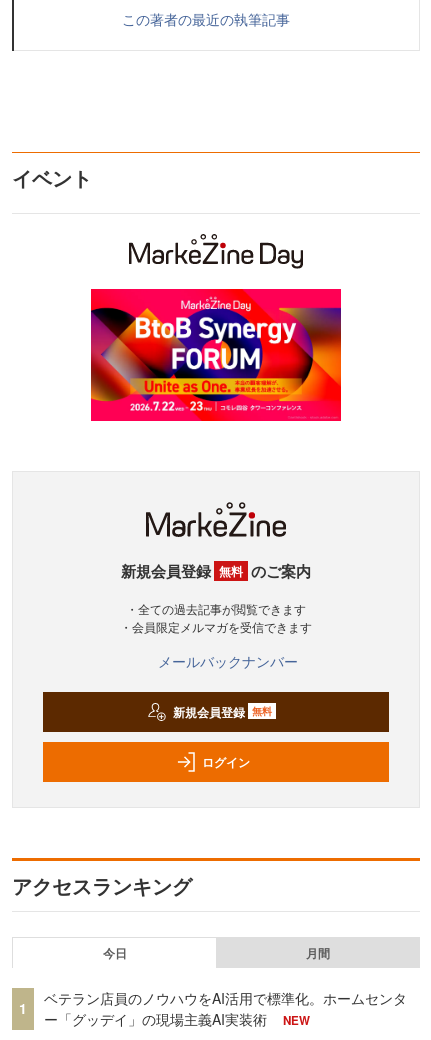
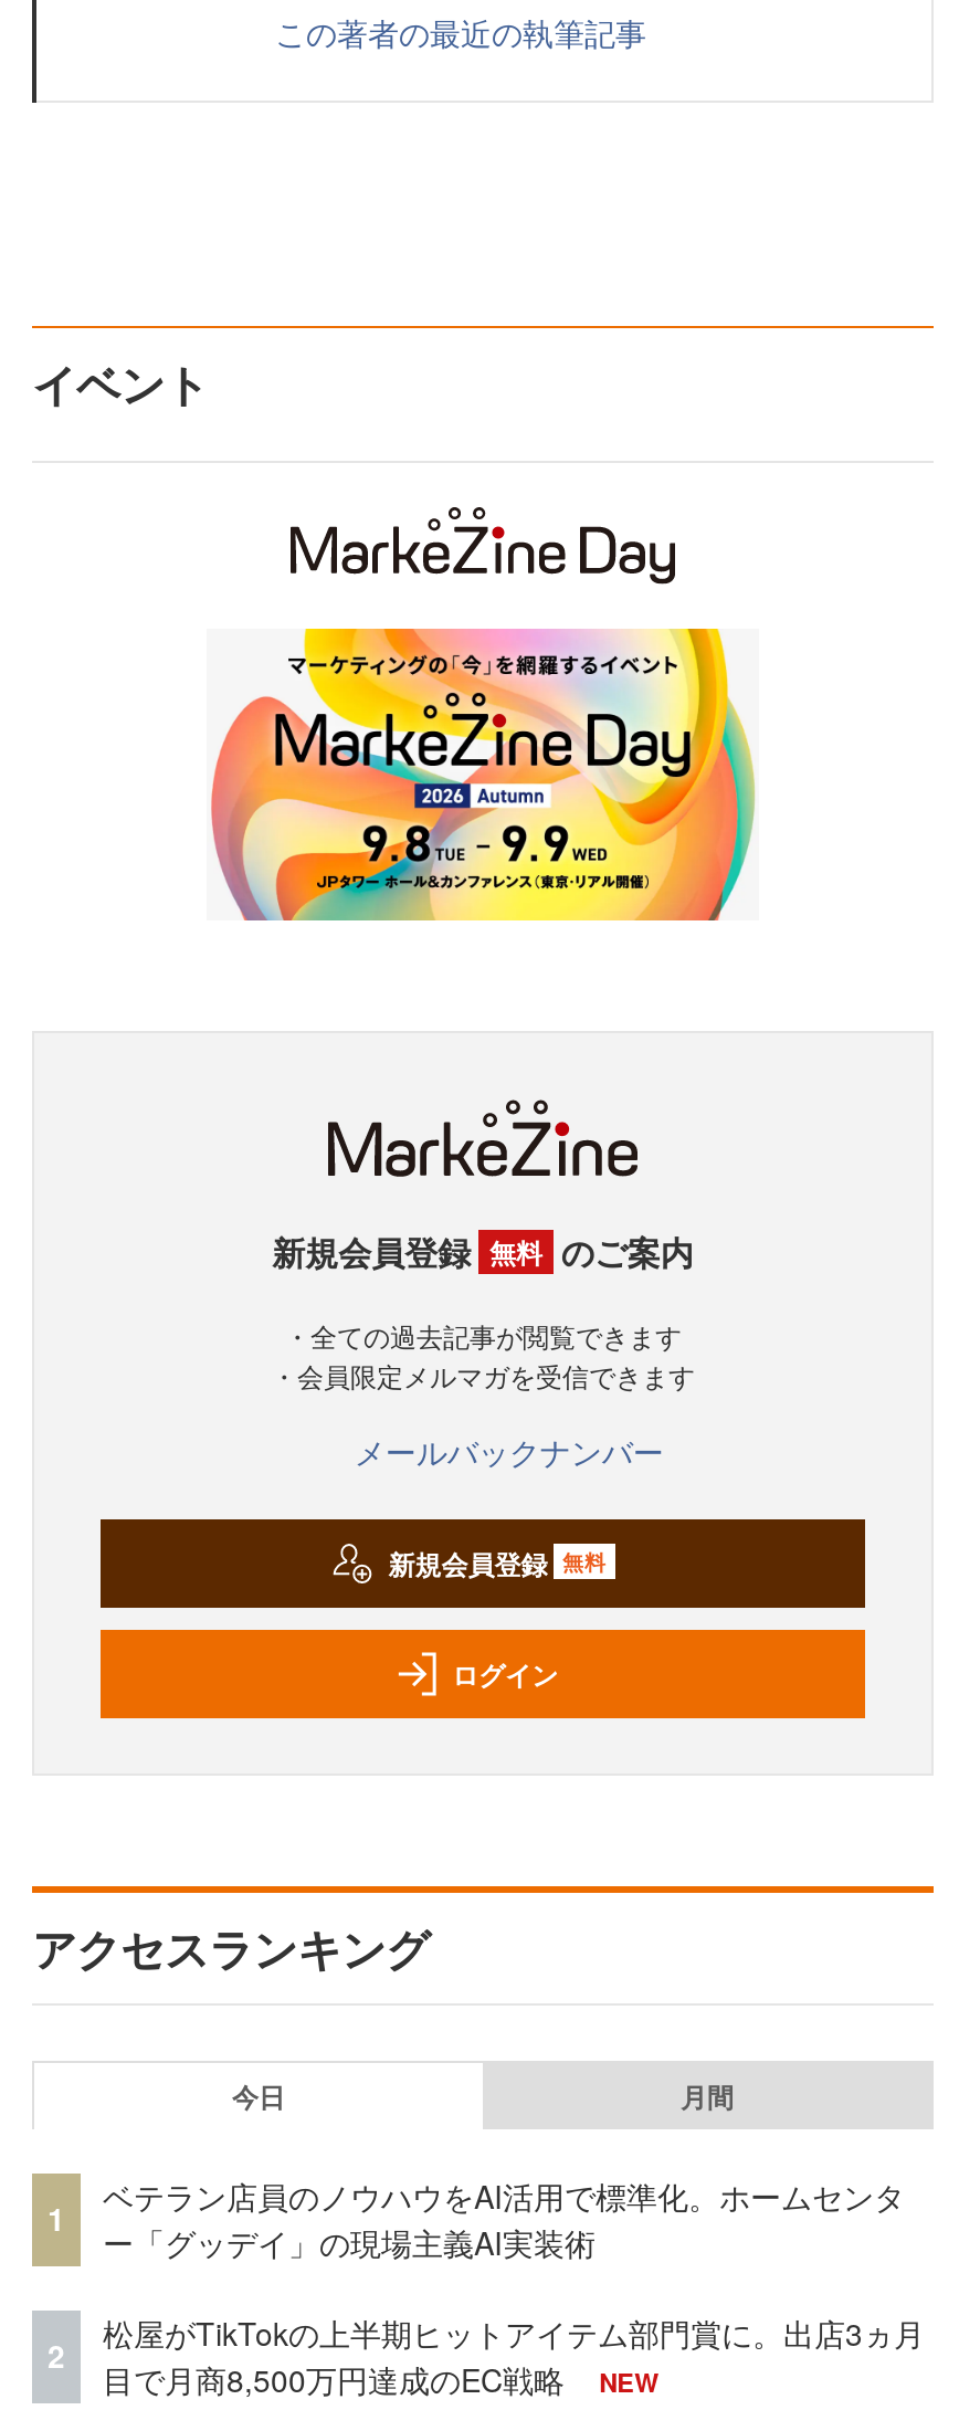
[90,288,342,422] [image] -> [207,627,759,923] [image]
none -> [48,2333,65,2377] 2
none -> [103,2309,925,2400] 松屋がTikTokの上半期ヒットアイテム部門賞に。出店3ヵ月 | 目で月商8,500万円達成のEC戦略

